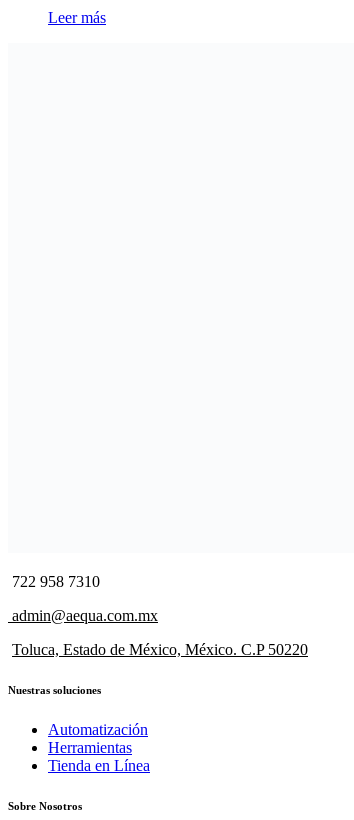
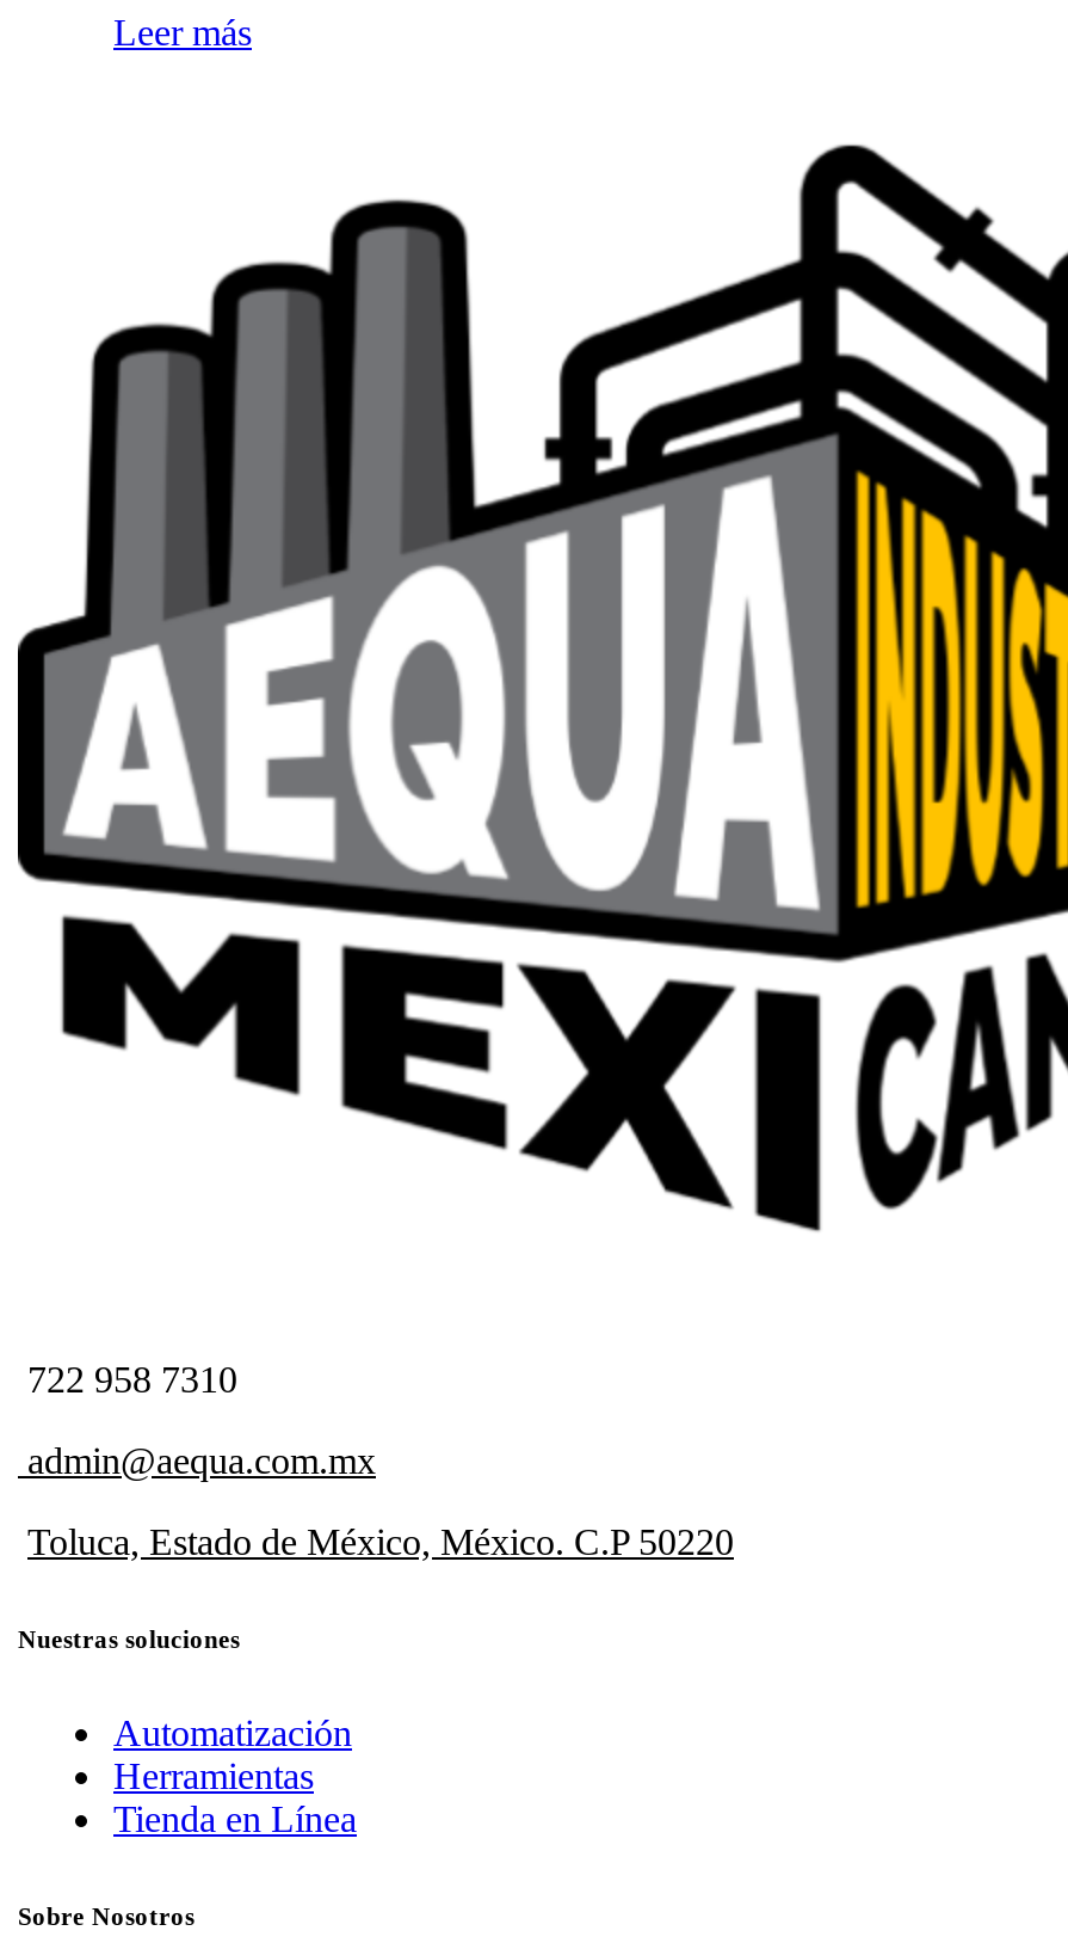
none -> [16,143,1061,1232] [image]

